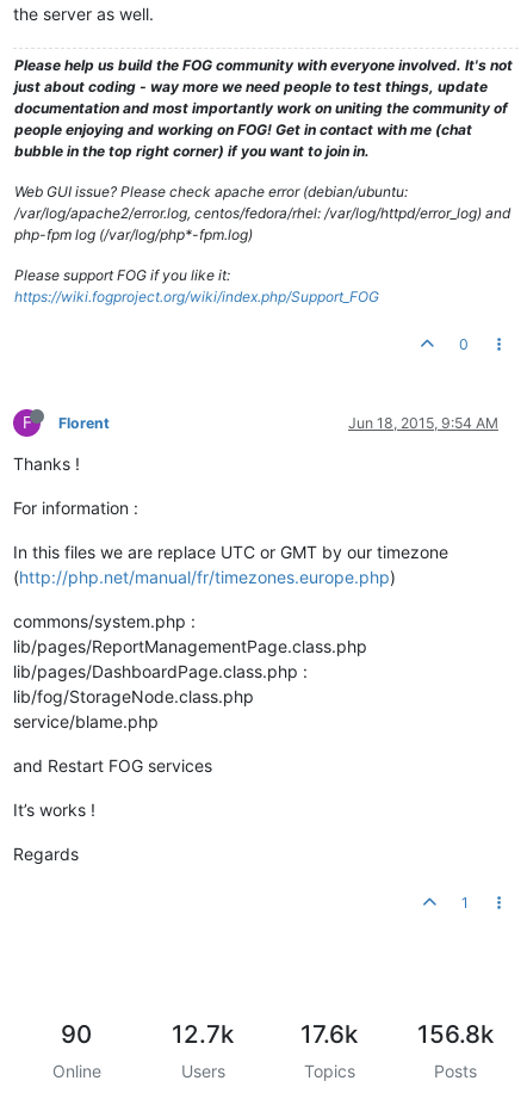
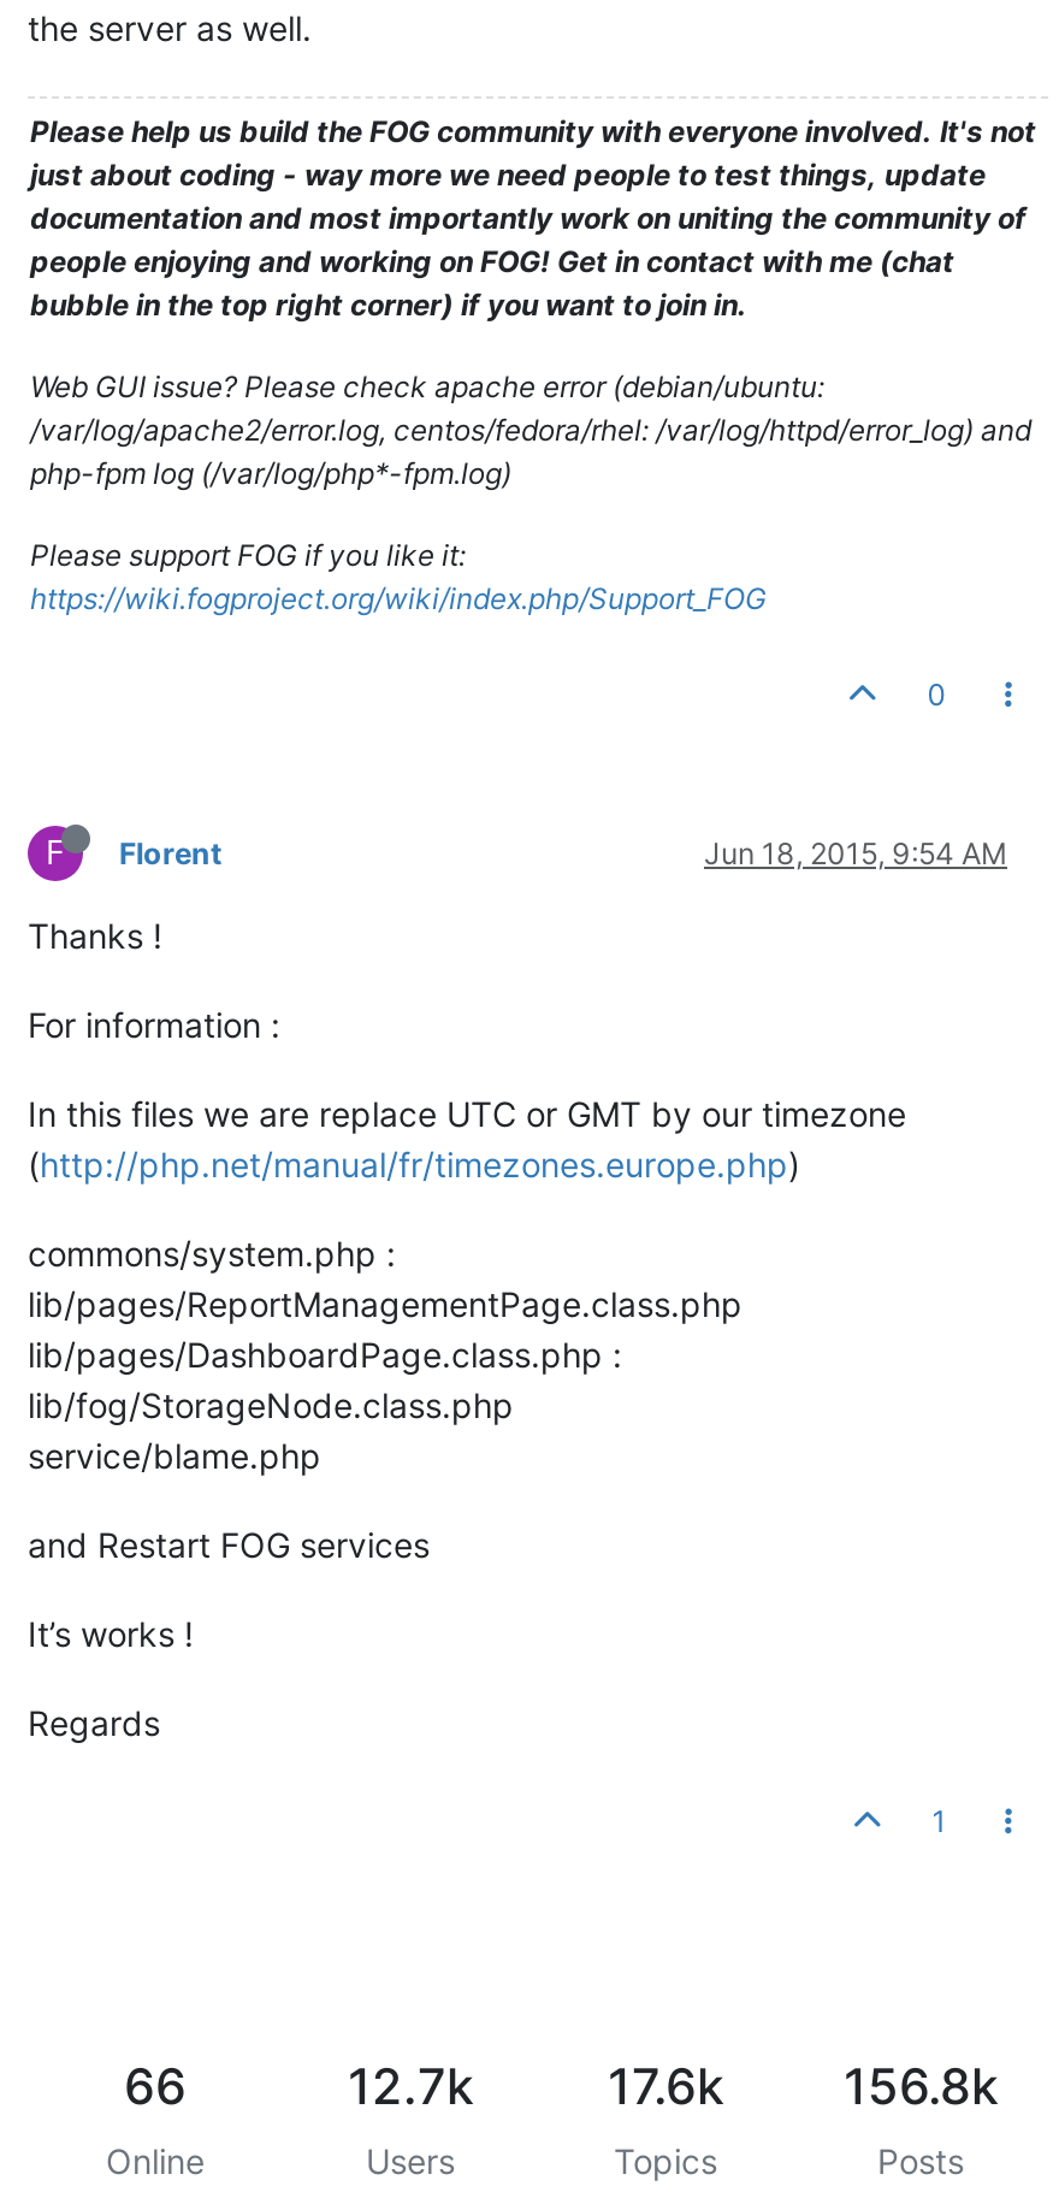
[61,1019,92,1049] 90 -> [124,2056,187,2116] 66

